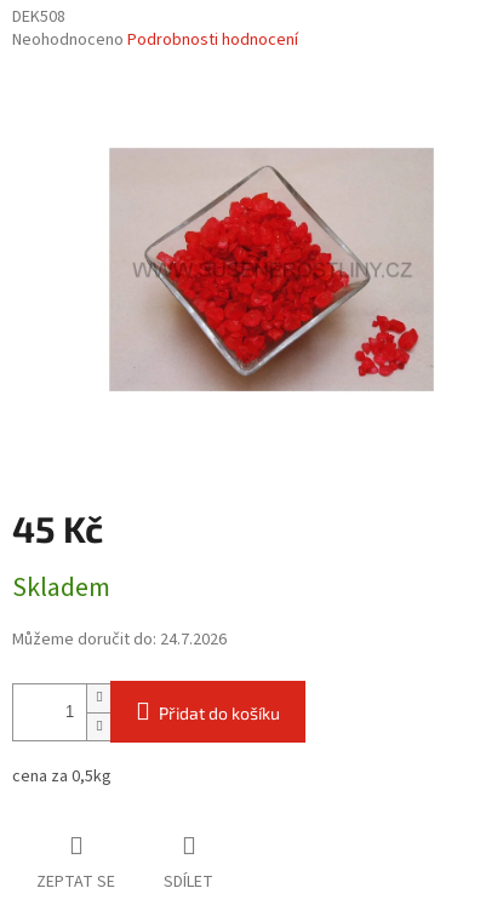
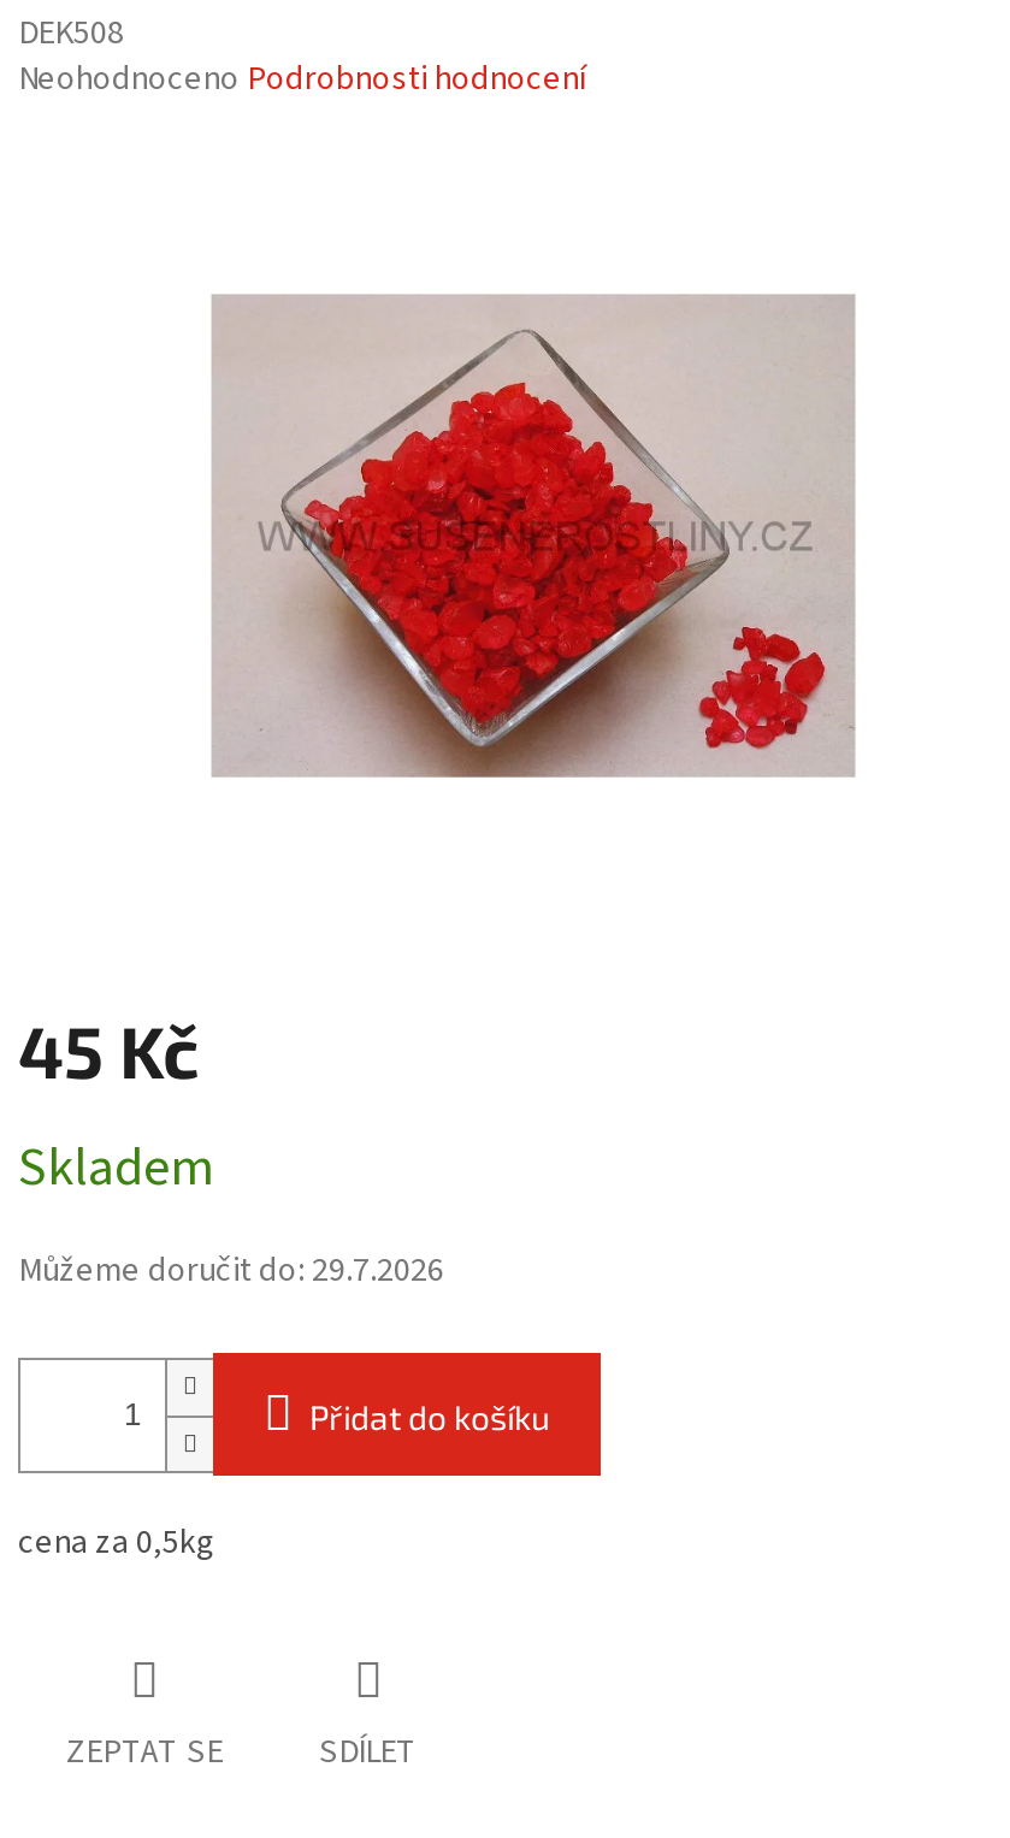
[12,628,227,652] Můžeme doručit do: 24.7.2026 -> [18,1248,444,1296] Můžeme doručit do: 29.7.2026

